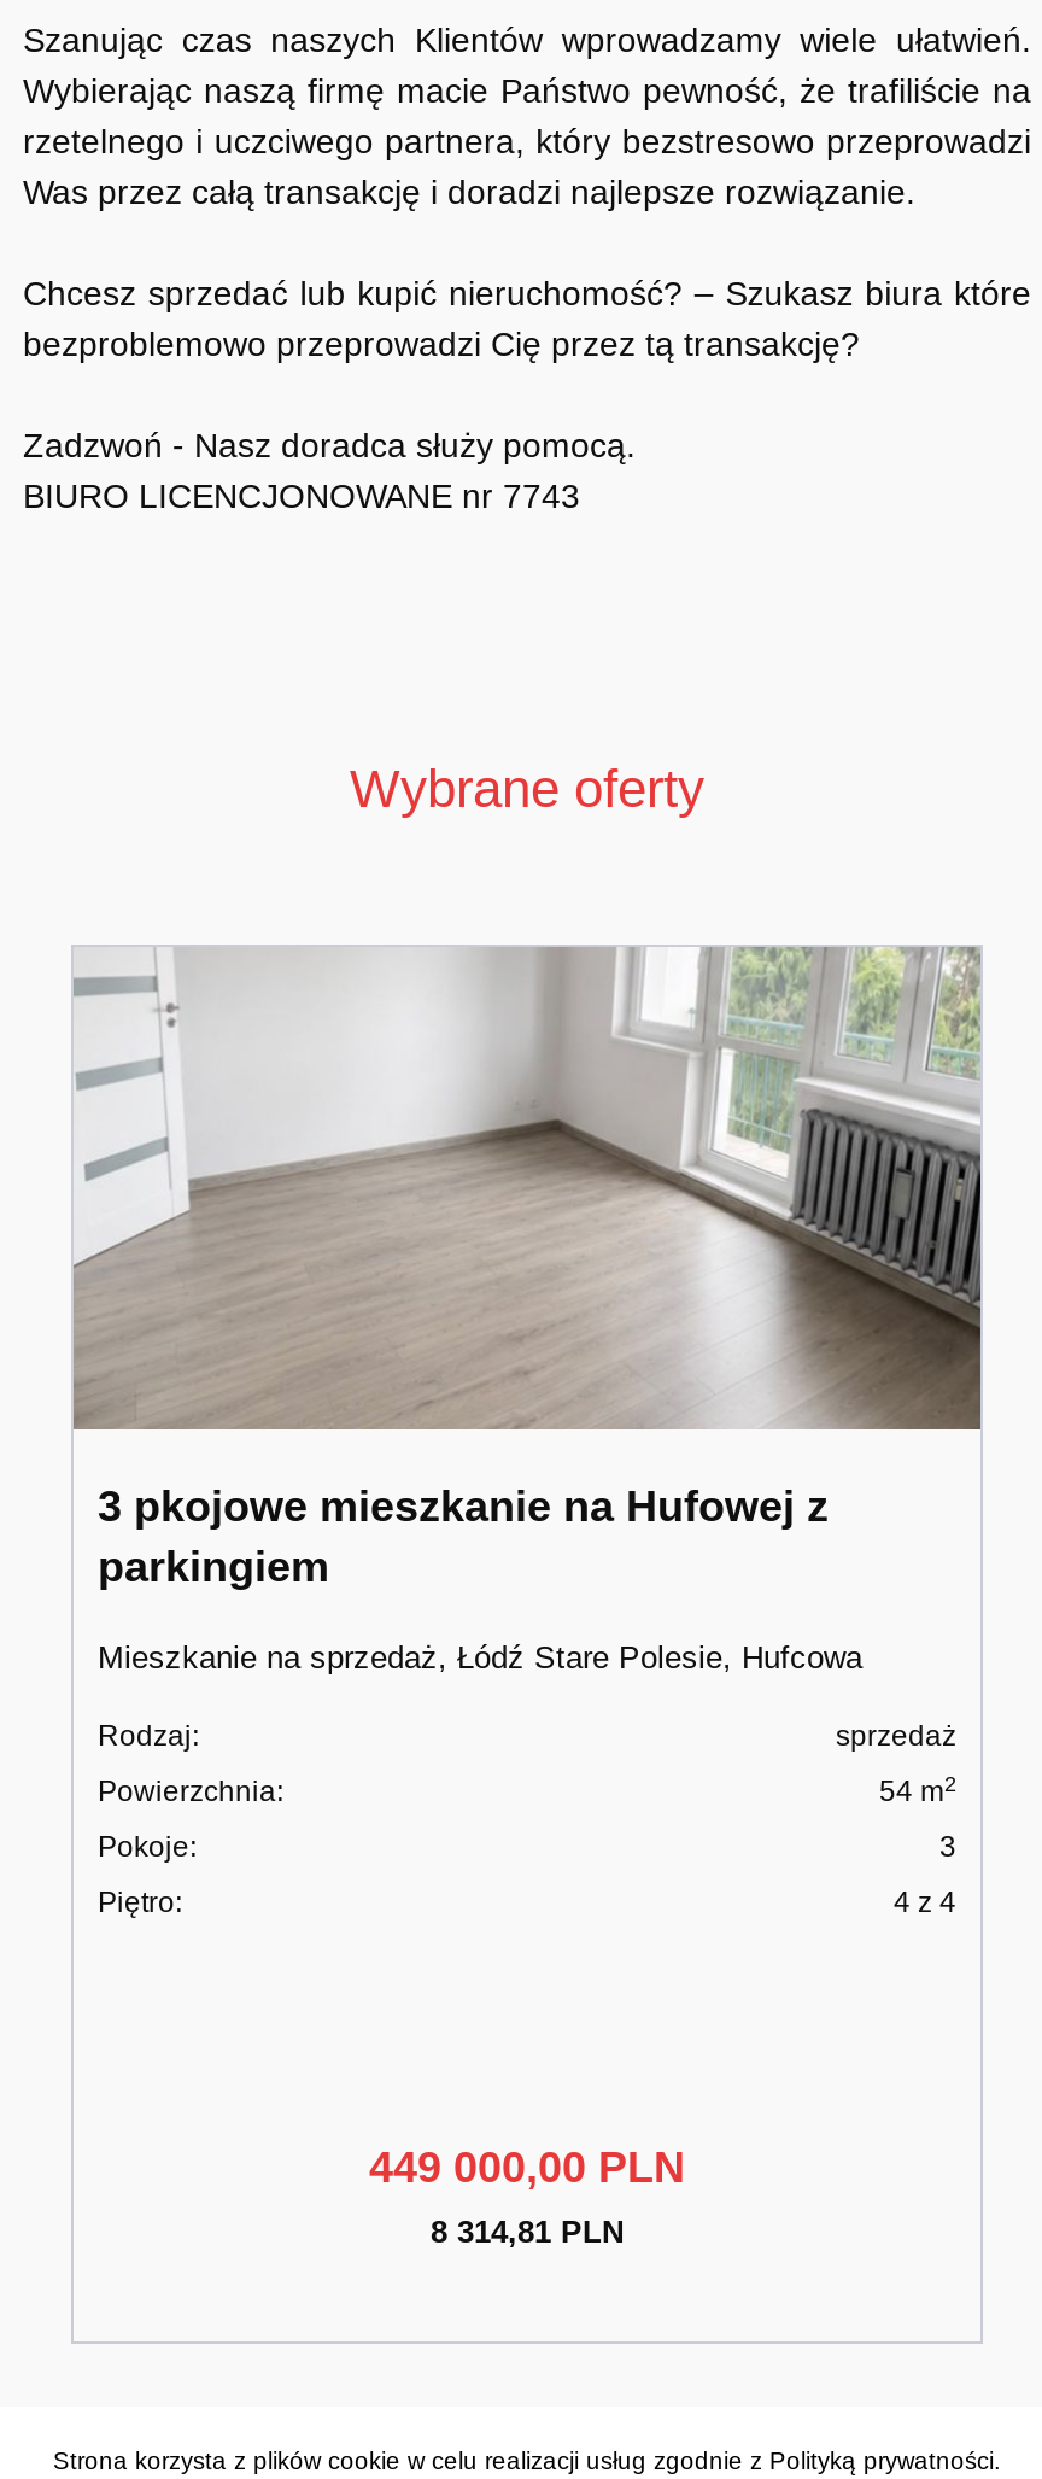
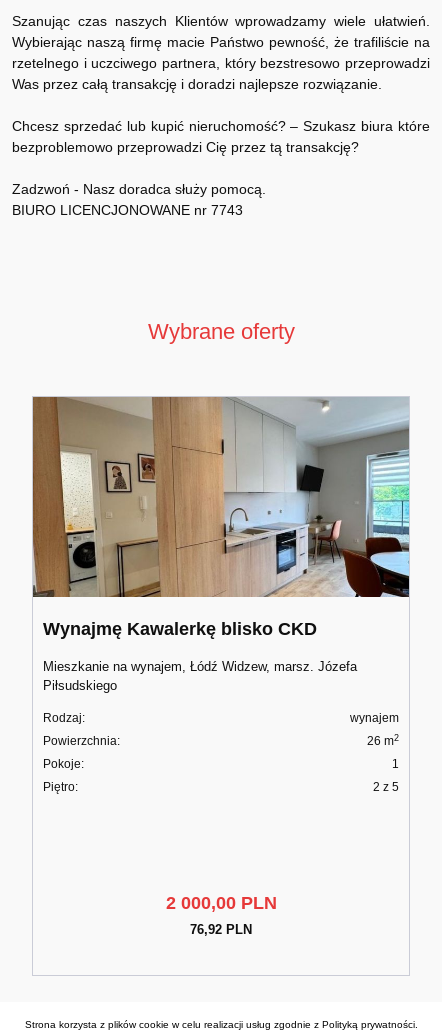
[71,947,983,1591] [image] | 3 pkojowe mieszkanie na Hufowej z | parkingiem -> [32,396,410,639] [image] | Wynajmę Kawalerkę blisko CKD
[98,1639,862,1676] Mieszkanie na sprzedaż, Łódź Stare Polesie, Hufcowa -> [43,659,357,693] Mieszkanie na wynajem, Łódź Widzew, marsz. Józefa | Piłsudskiego
[836,1719,956,1753] sprzedaż -> [350,711,399,725] wynajem
[879,1771,956,1808] 54 m2 -> [367,732,399,748] 26 m2
[939,1830,956,1864] 3 -> [392,757,399,771] 1
[894,1885,956,1919] 4 z 4 -> [373,780,399,794] 2 z 5
[369,2144,685,2192] 449 000,00 PLN -> [165,893,276,913] 2 000,00 PLN
[431,2214,624,2250] 8 314,81 PLN -> [190,922,252,937] 76,92 PLN

